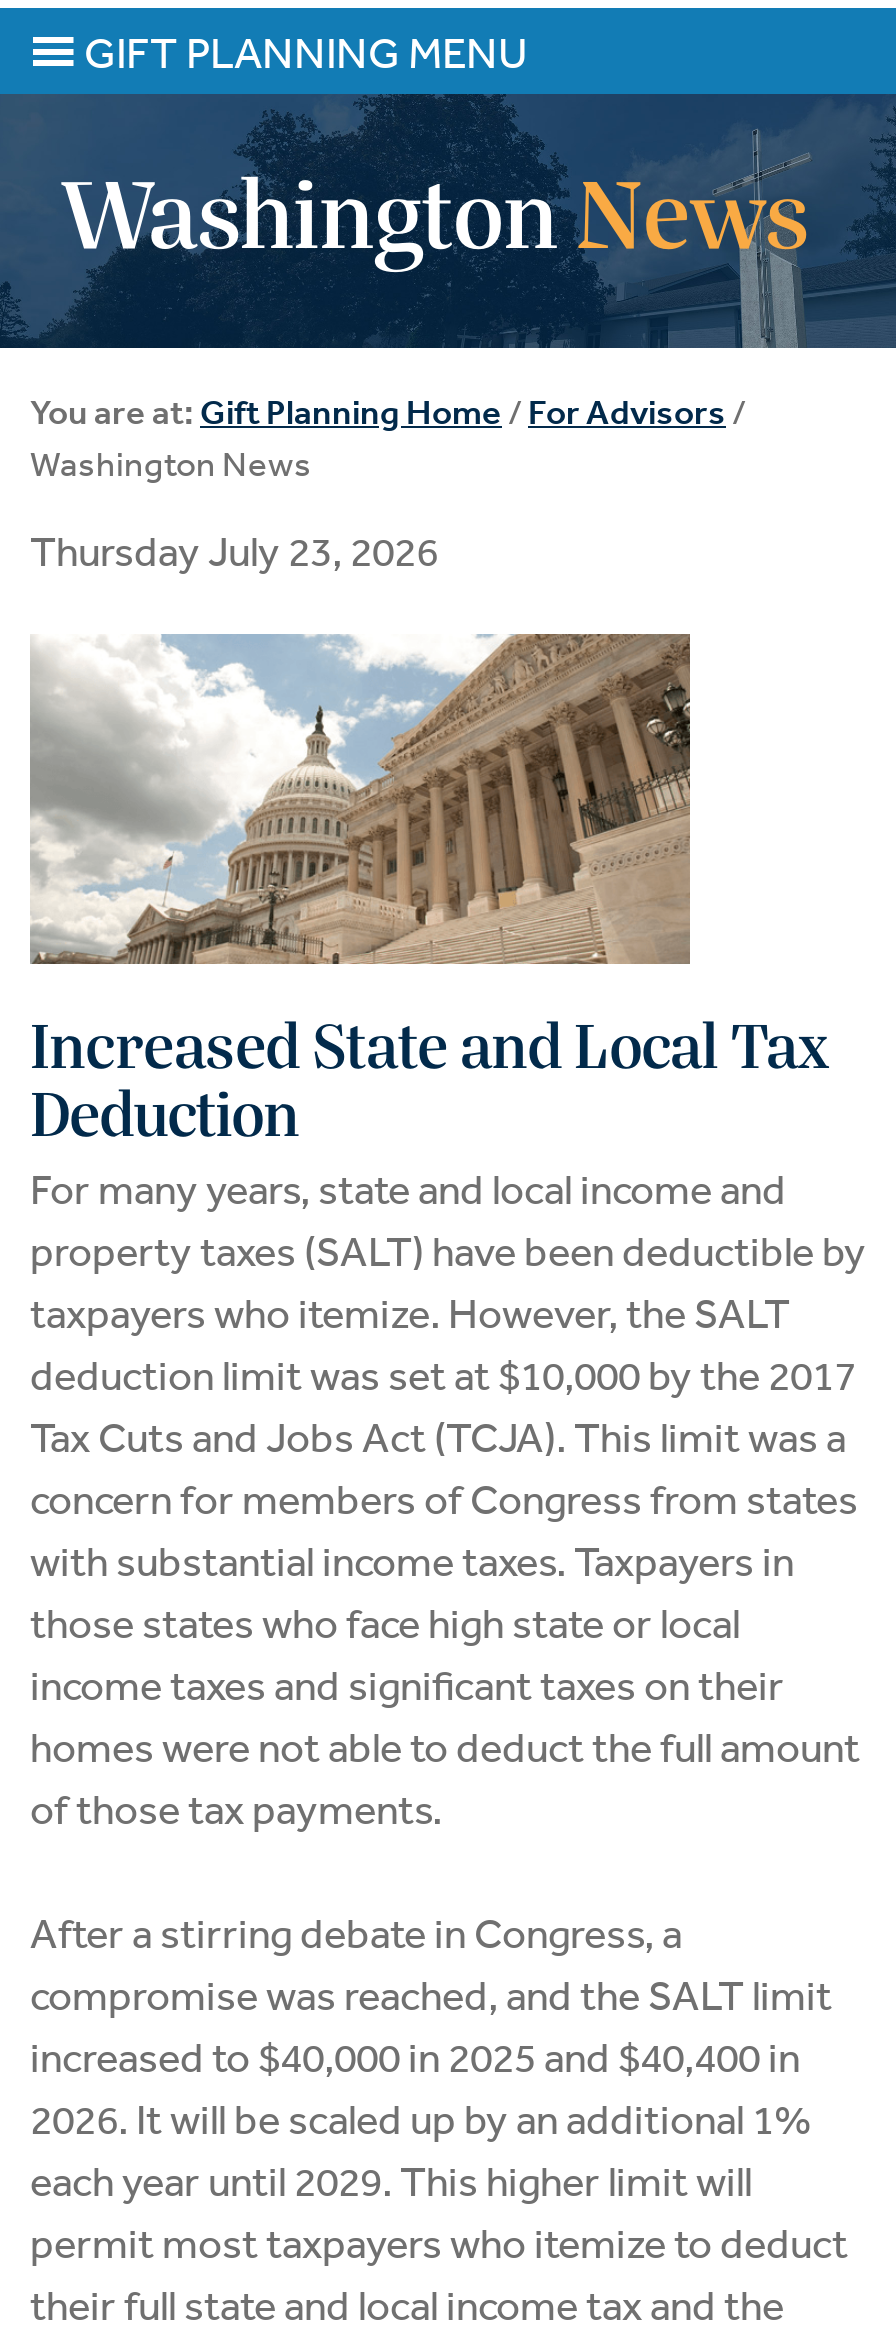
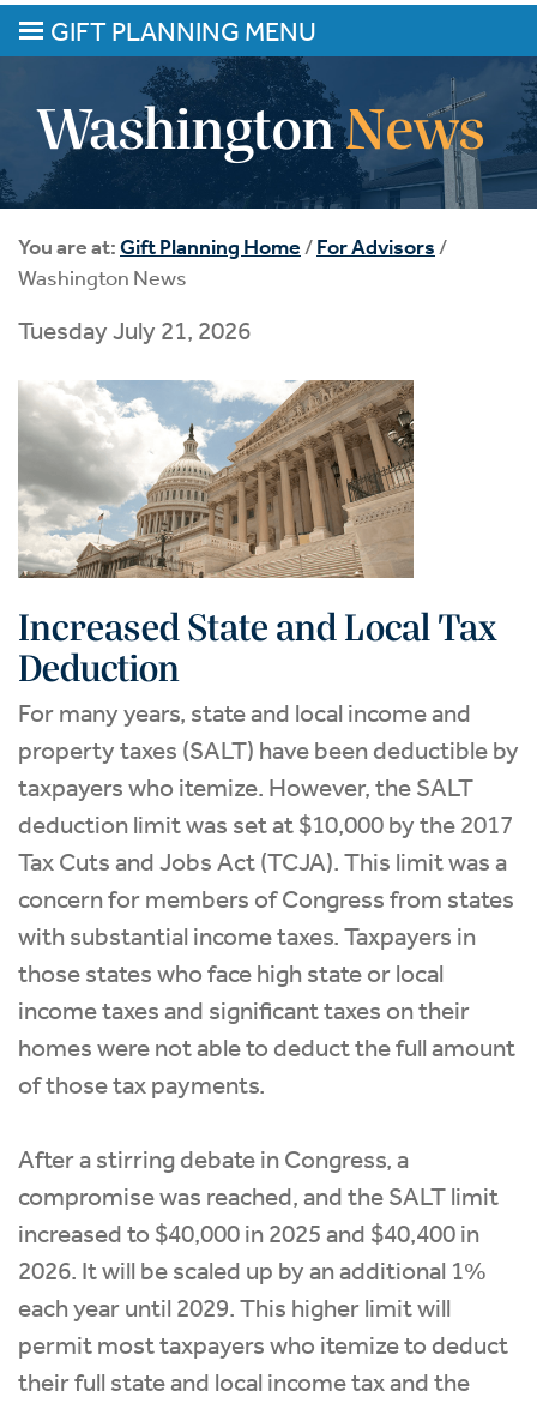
[30,528,438,576] Thursday July 23, 2026 -> [18,317,251,345] Tuesday July 21, 2026

